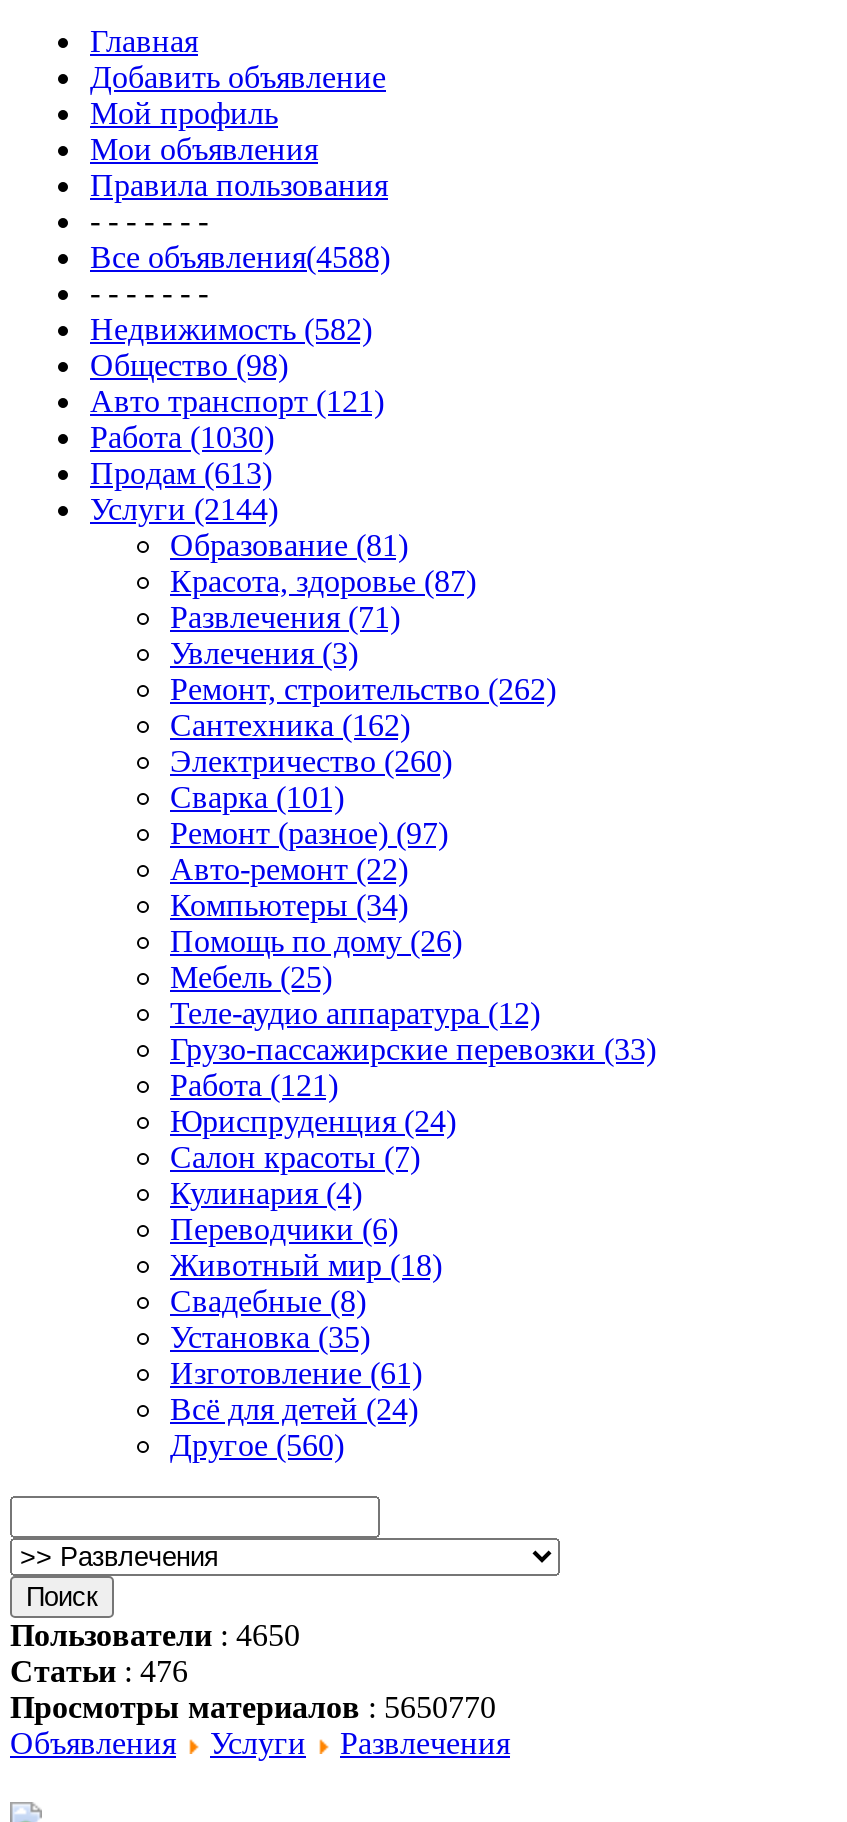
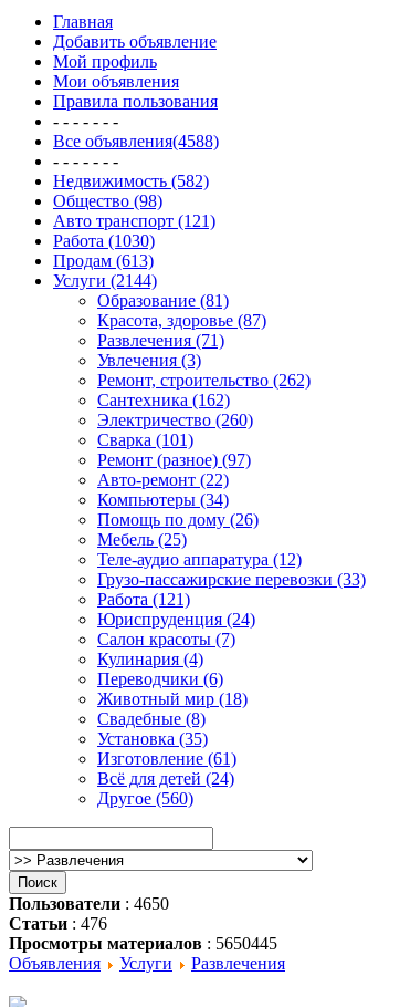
[10,1690,496,1724] Просмотры материалов: 5650770 -> [9,934,277,953] Просмотры материалов: 5650445

